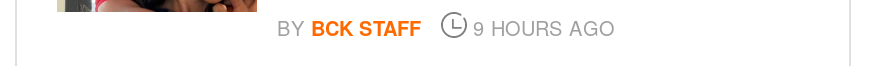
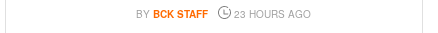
[277,14,615,42] BY BCK STAFF 9 HOURS AGO -> [136,7,311,21] BY BCK STAFF 23 HOURS AGO

